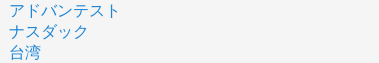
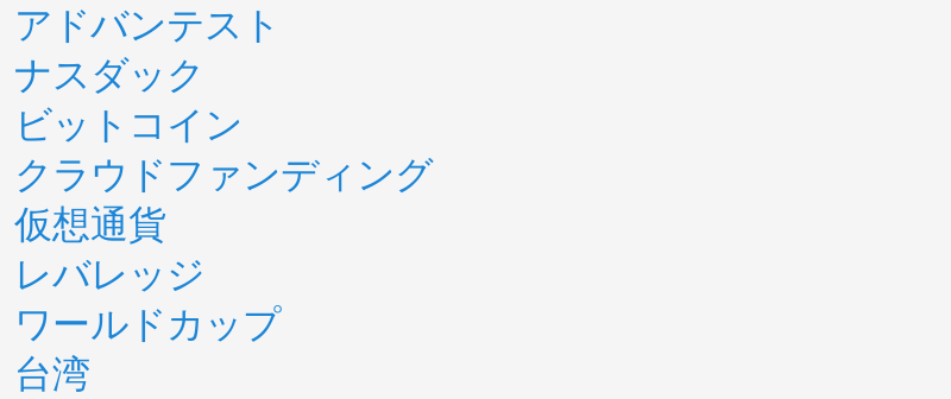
none -> [14,105,433,345] ビットコイン | クラウドファンディング | 仮想通貨 | レバレッジ | ワールドカップ

